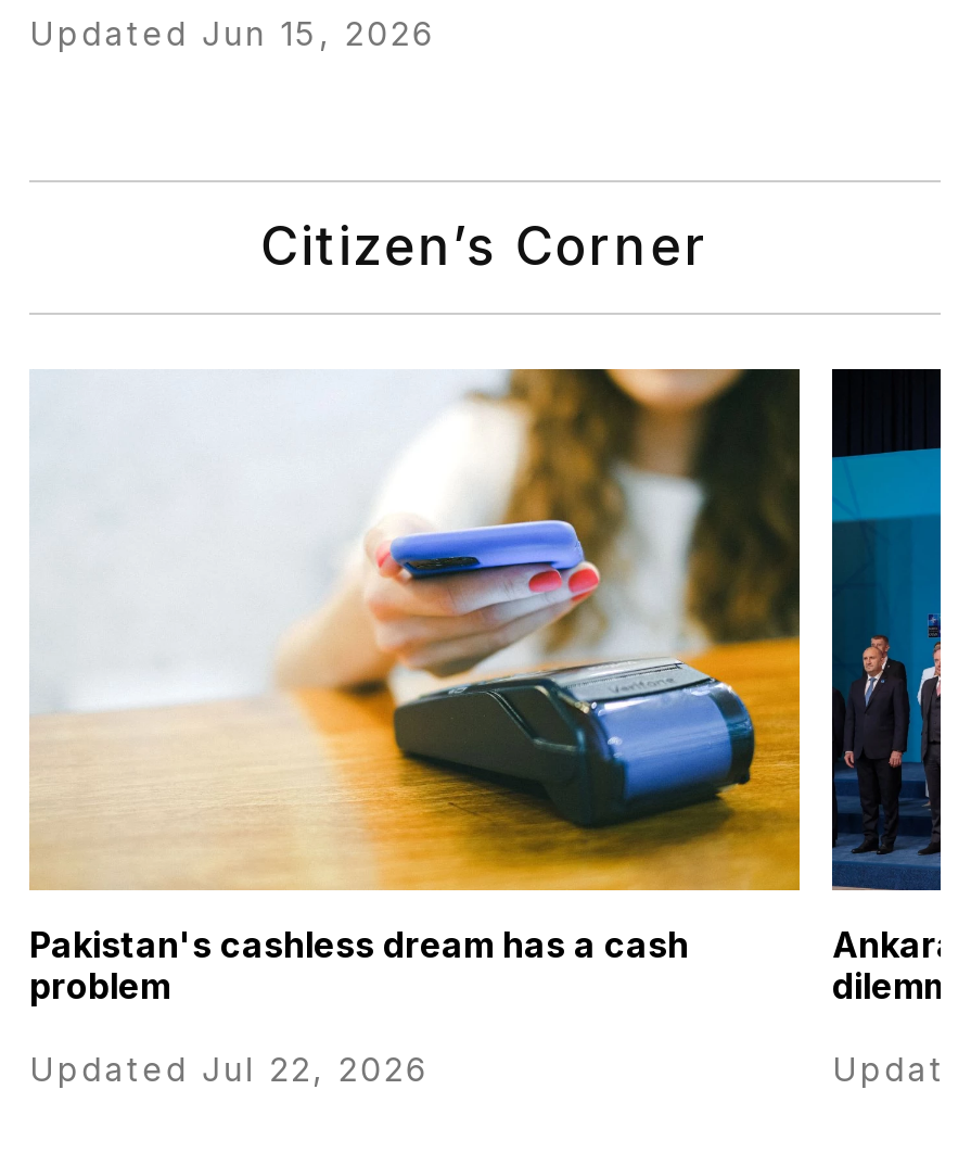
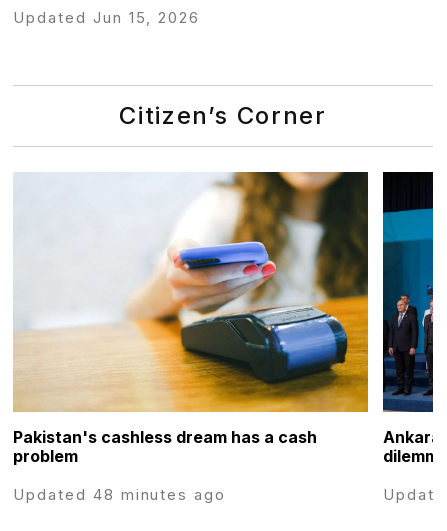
[29,1049,429,1091] Updated Jul 22, 2026 -> [13,485,226,504] Updated 48 minutes ago

